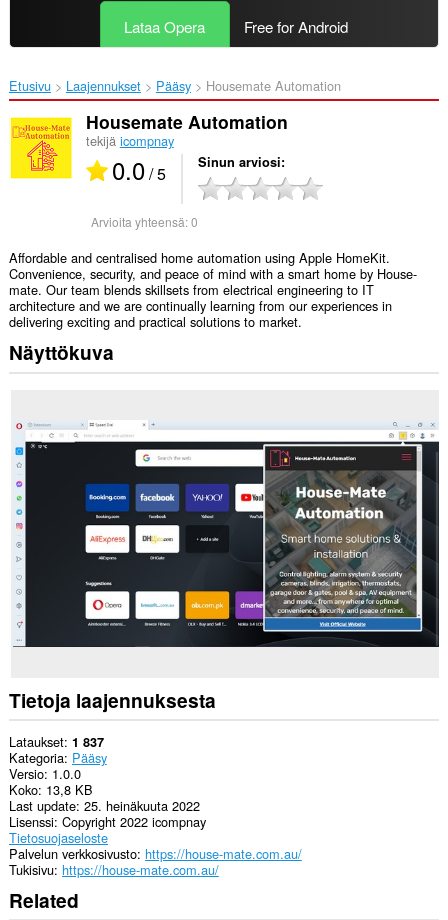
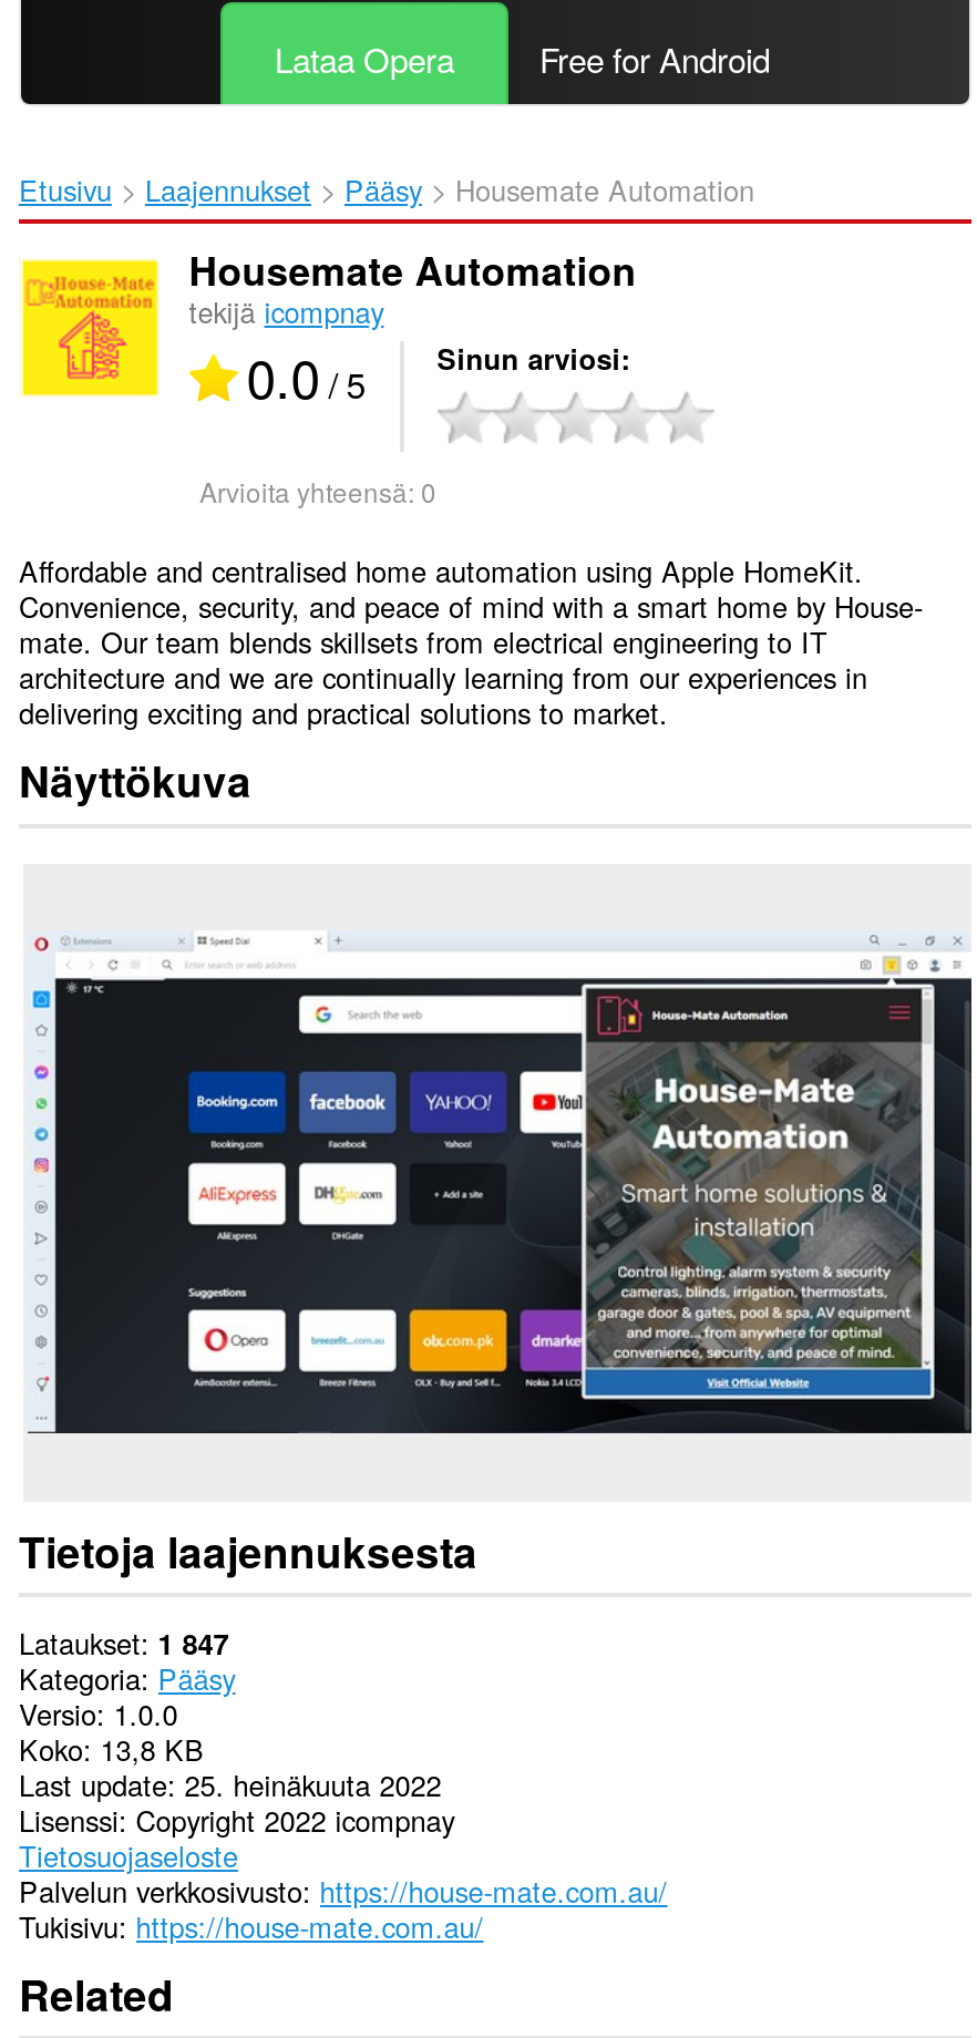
[9,732,104,751] Lataukset 1 837 -> [19,1622,229,1664] Lataukset 1 847

